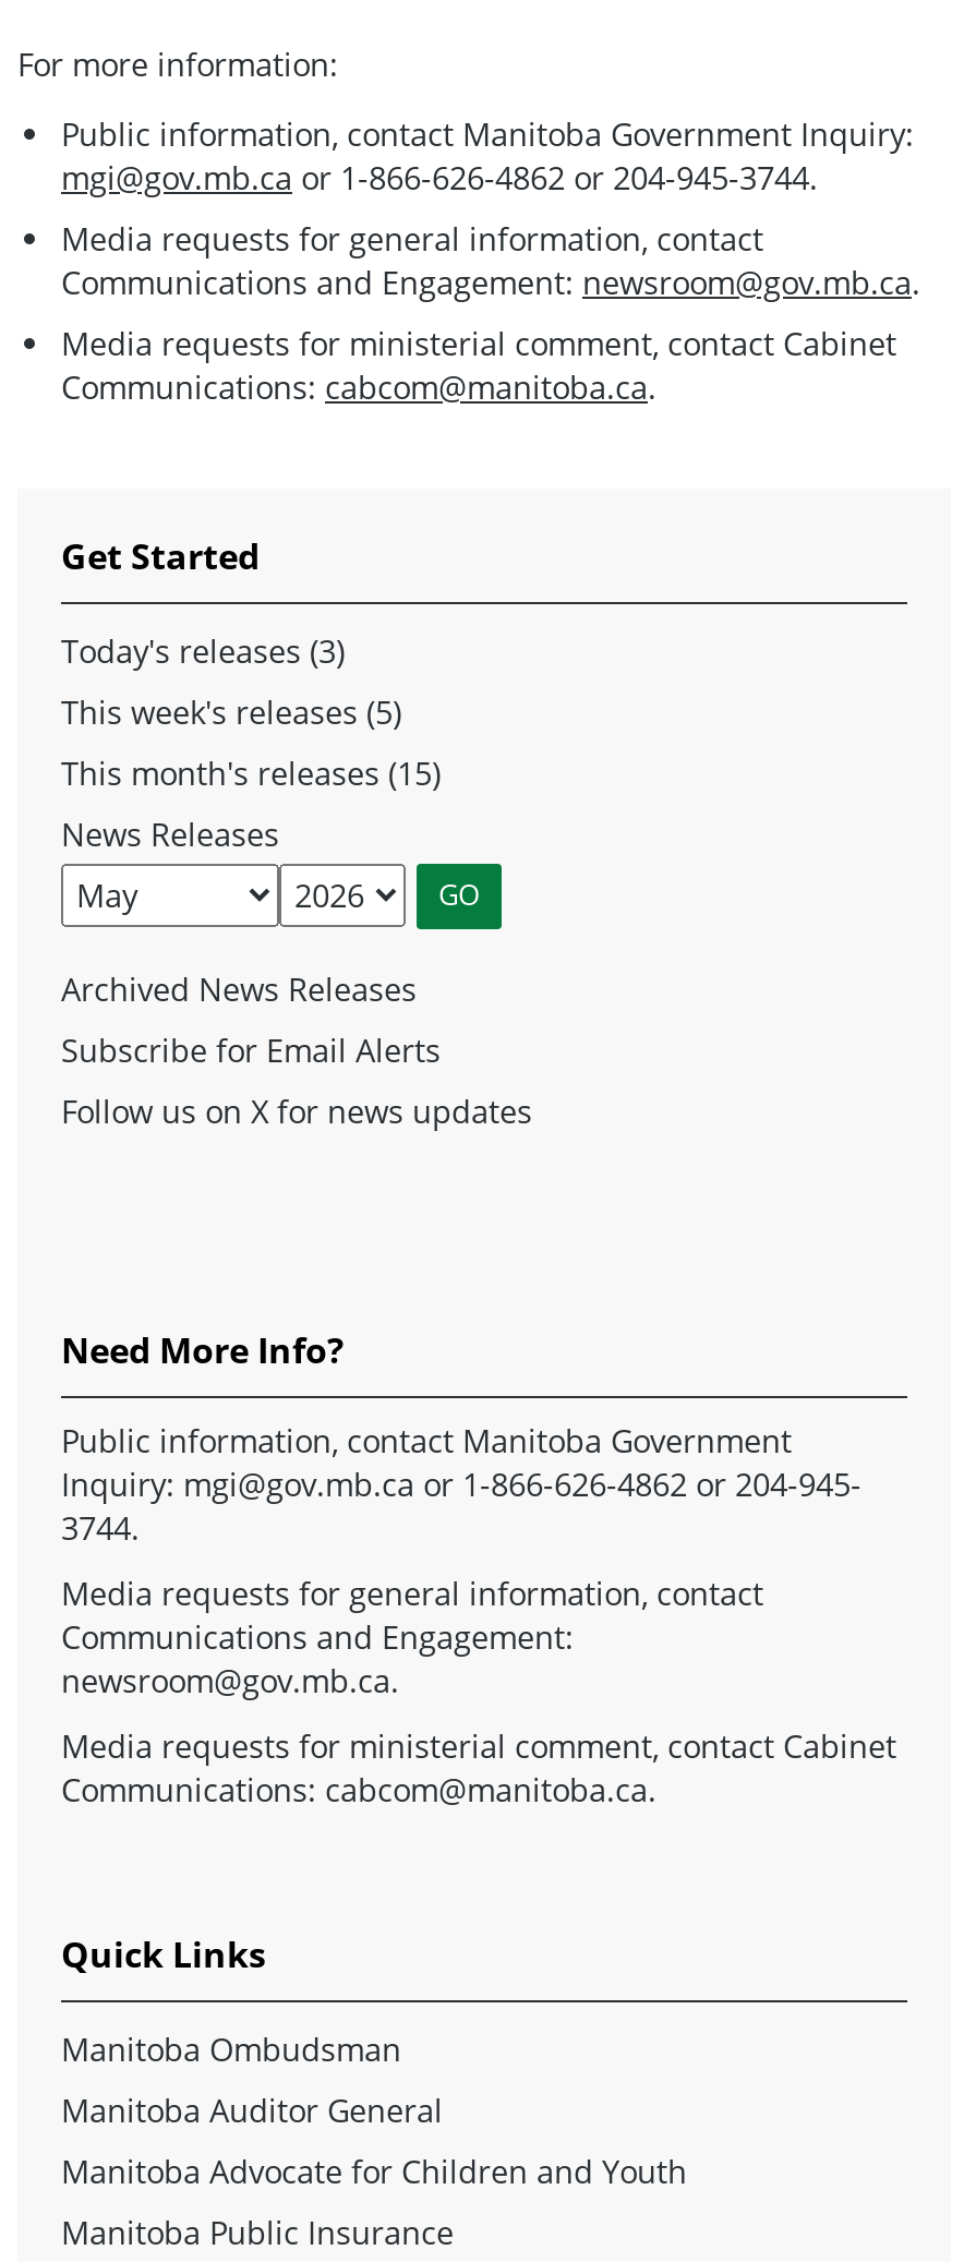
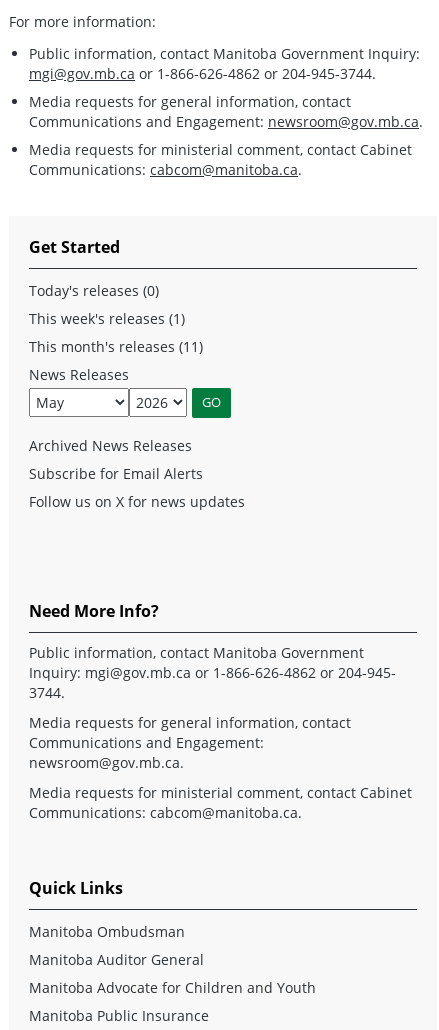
[61,630,345,671] Today's releases (3) -> [29,281,159,300] Today's releases (0)
[61,691,401,732] This week's releases (5) -> [29,309,185,328] This week's releases (1)
[61,752,441,794] This month's releases (15) -> [29,337,203,356] This month's releases (11)

